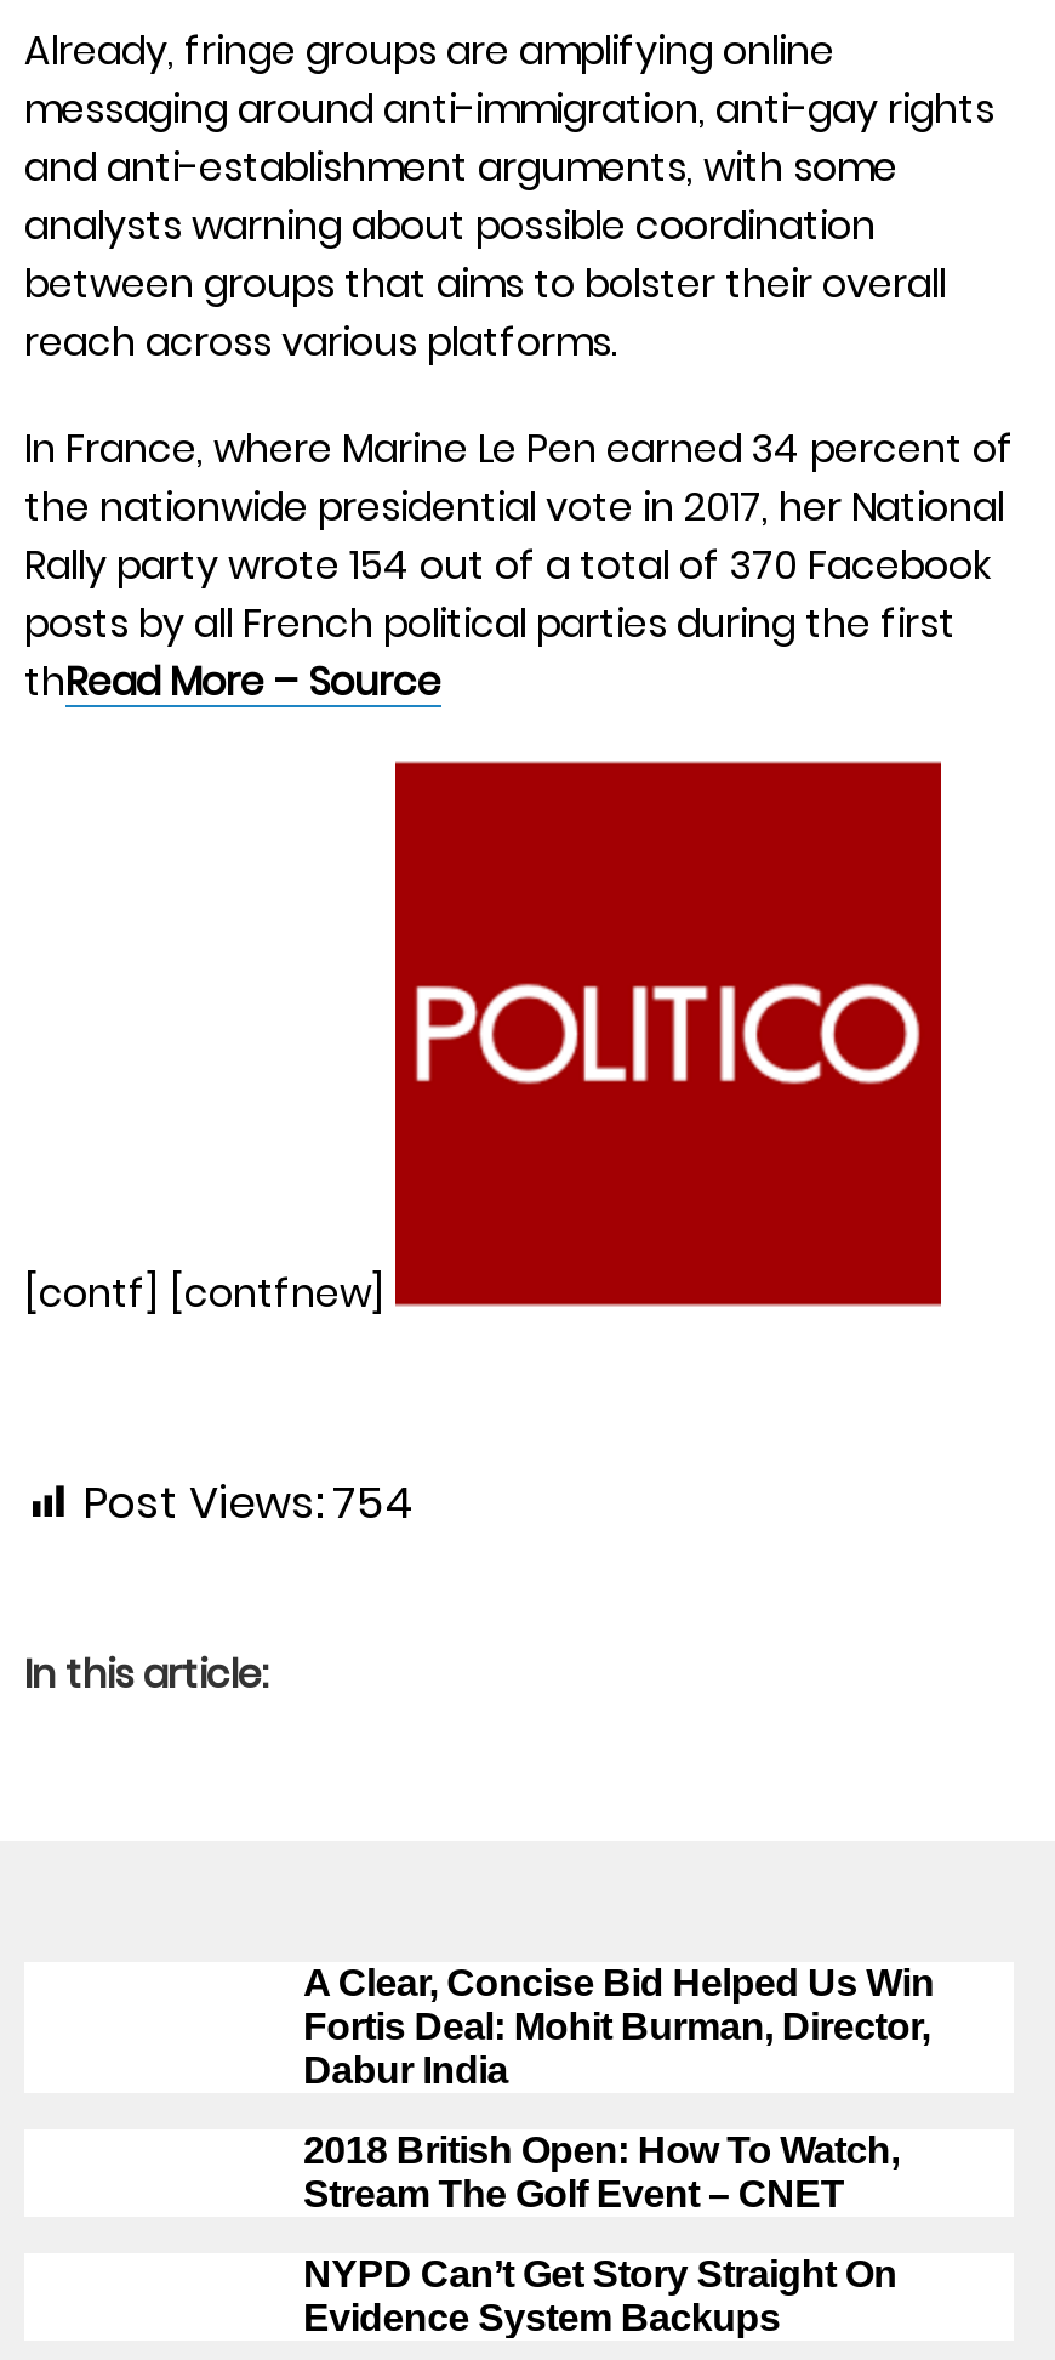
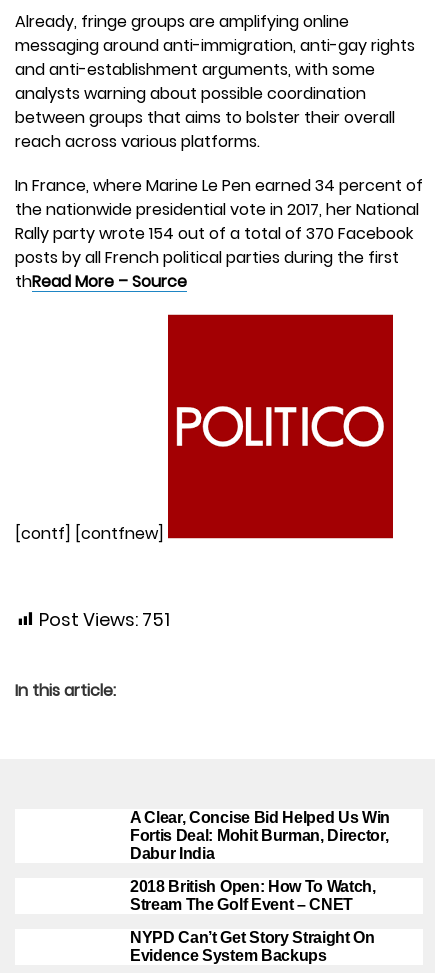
[82,1472,415,1532] Post Views: 754 -> [39,607,170,632] Post Views: 751

